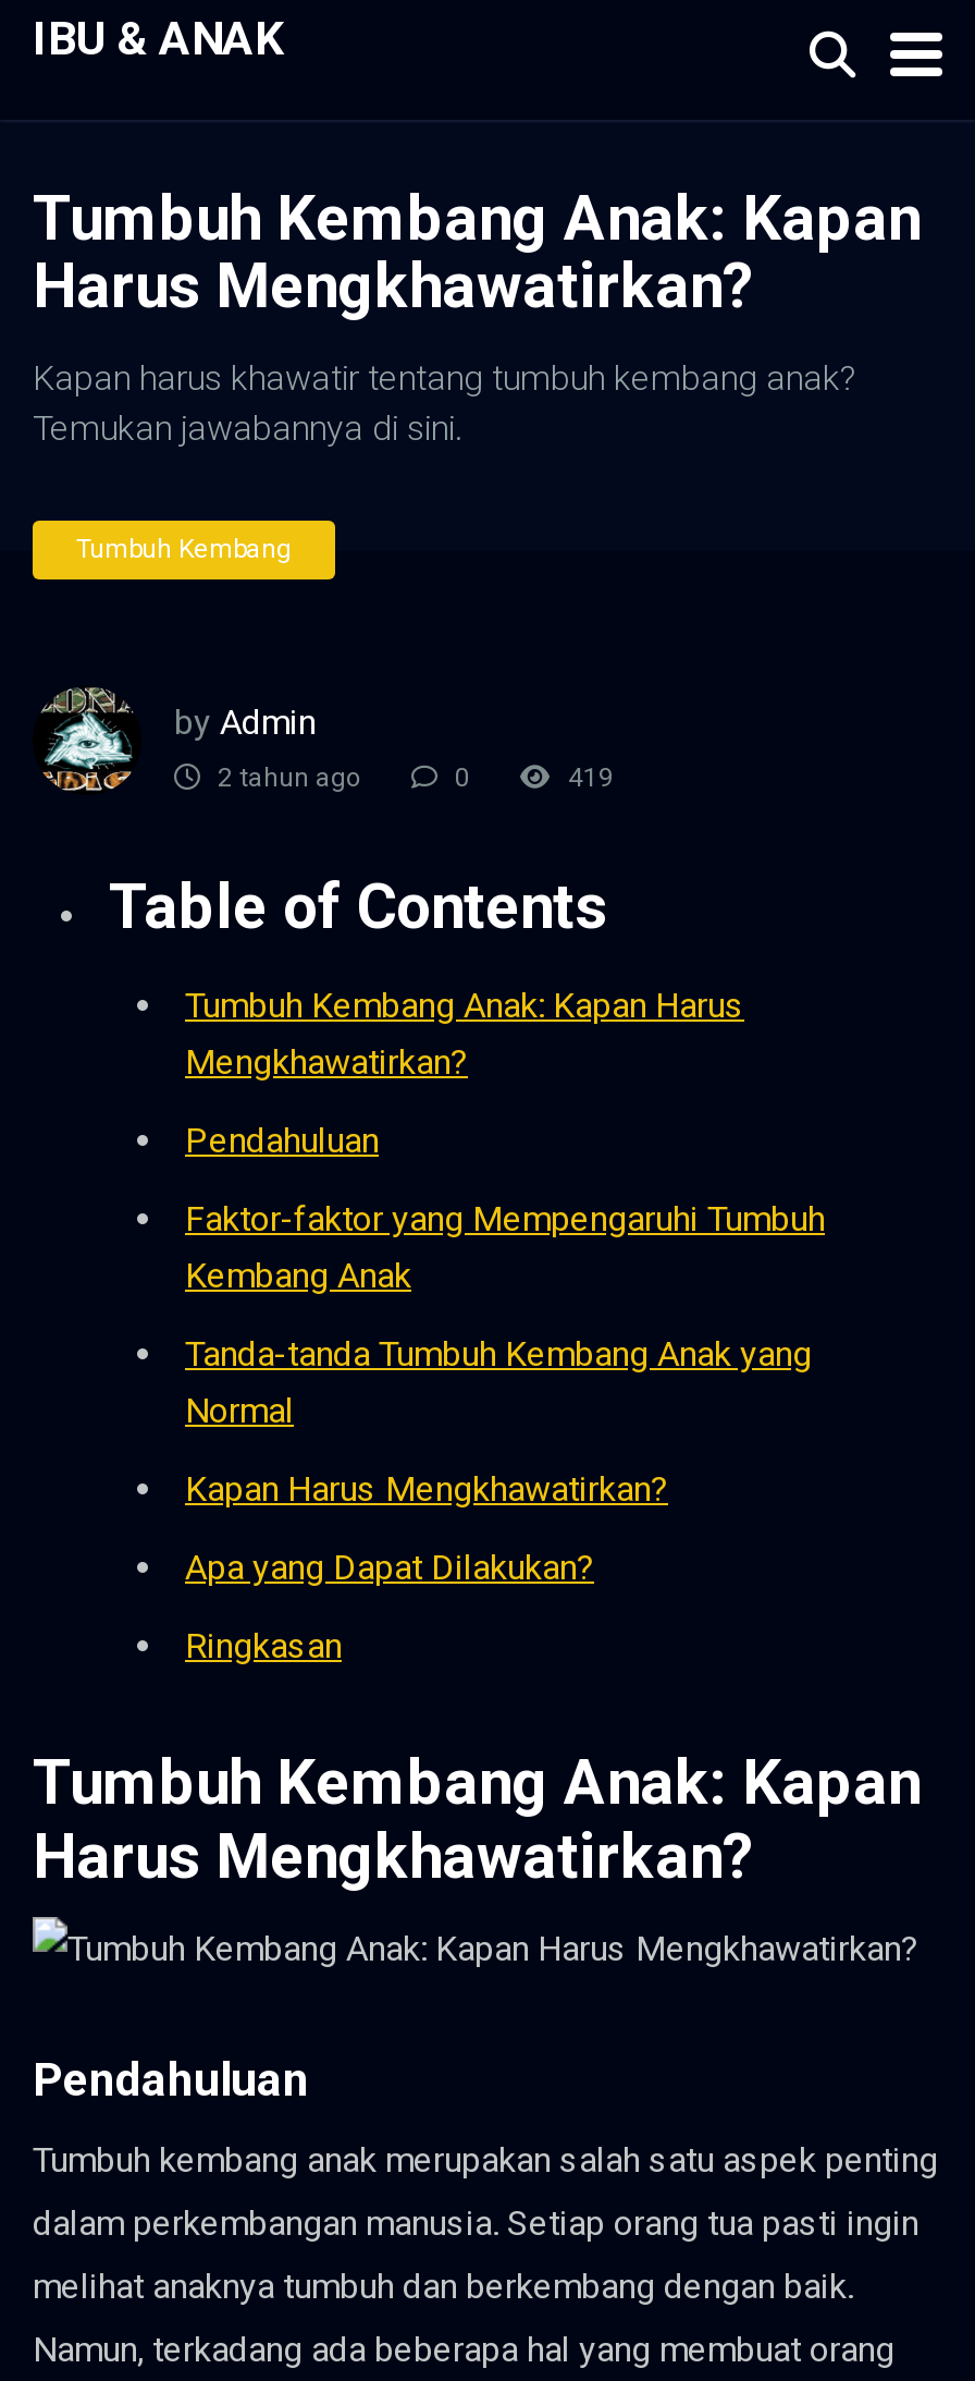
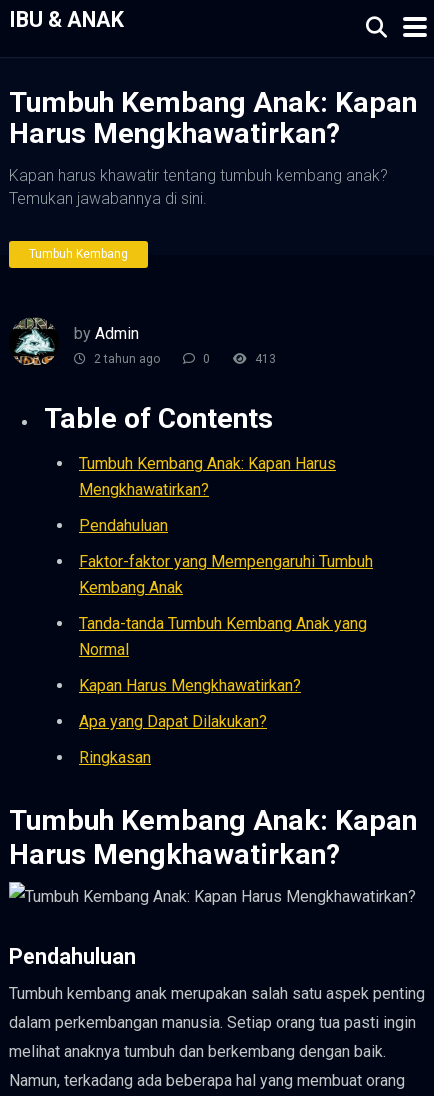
[561,763,614,793] 419 -> [252,352,276,366] 413

